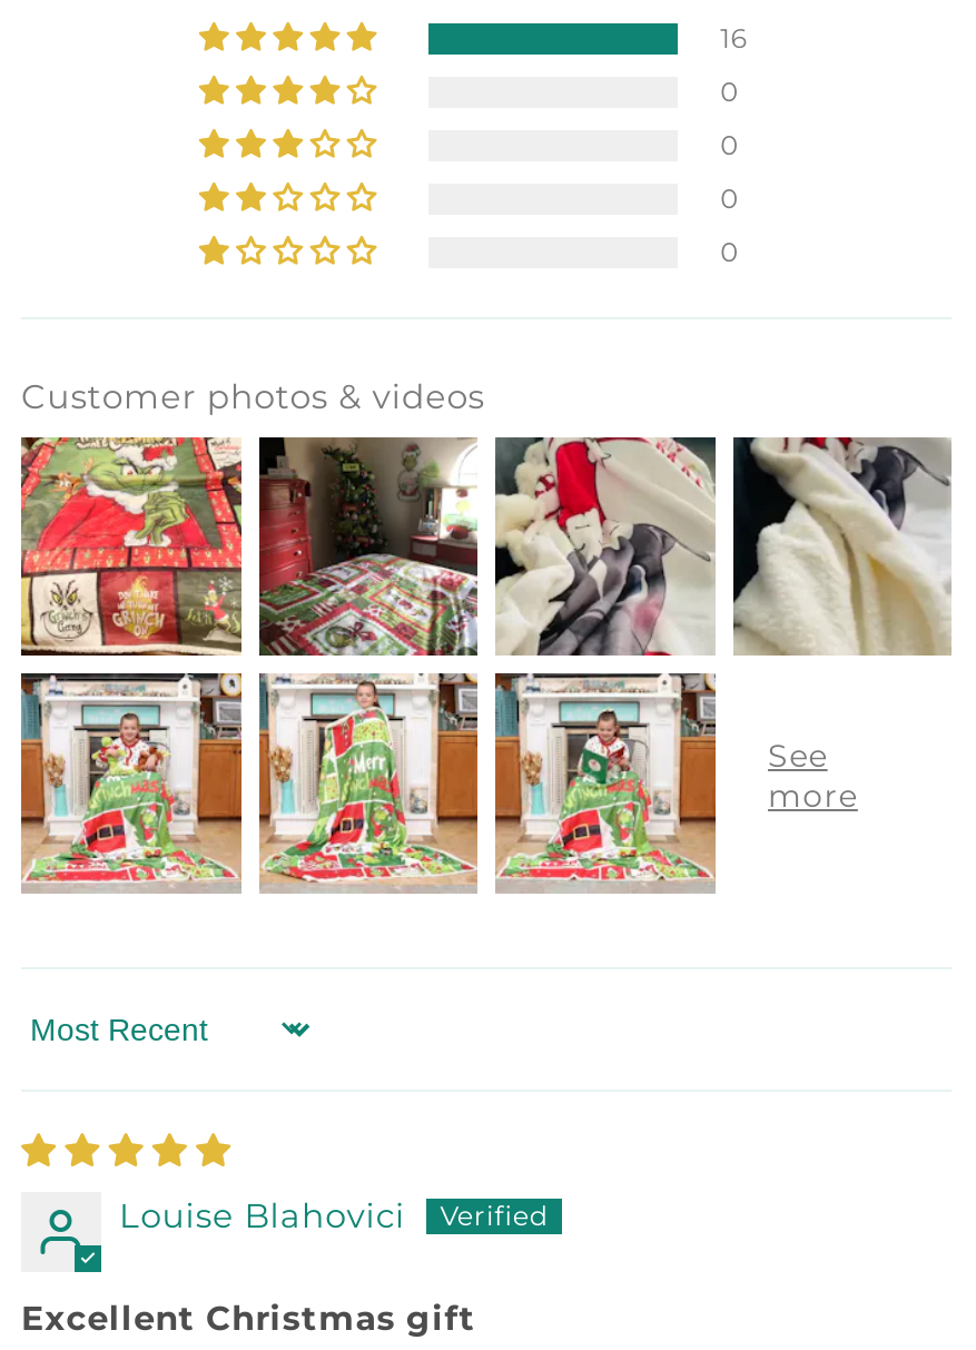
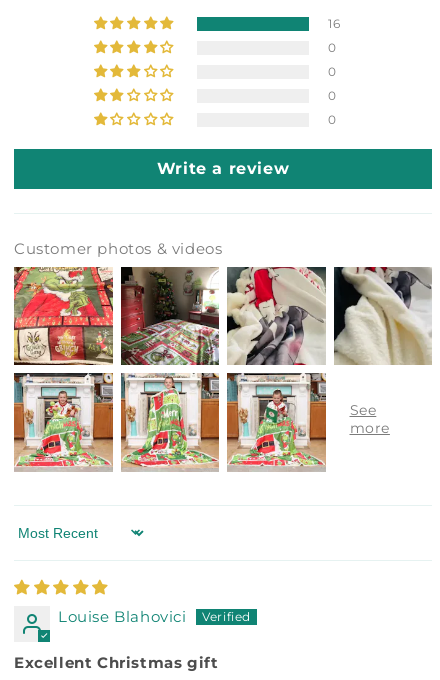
none -> [157,159,289,178] Write a review

